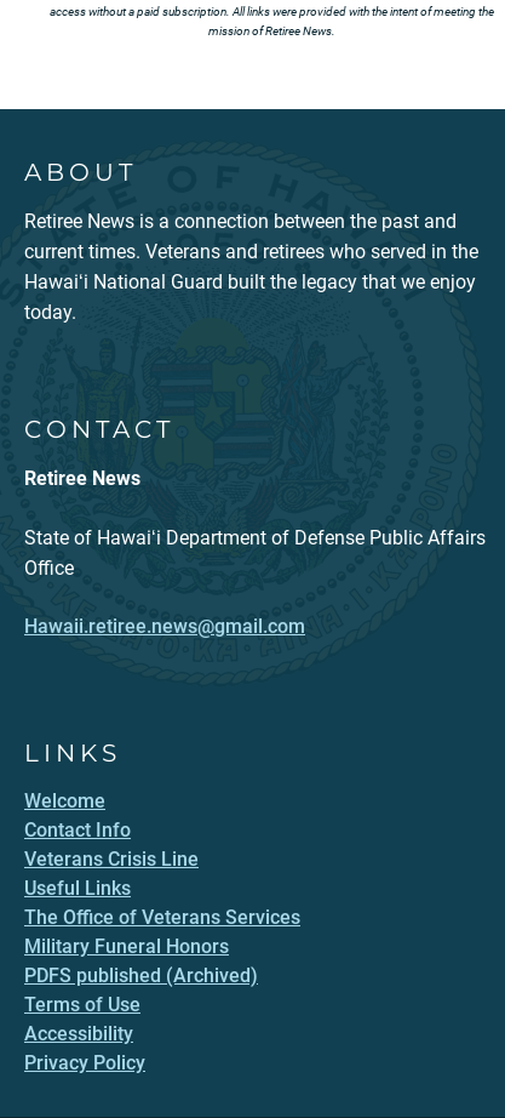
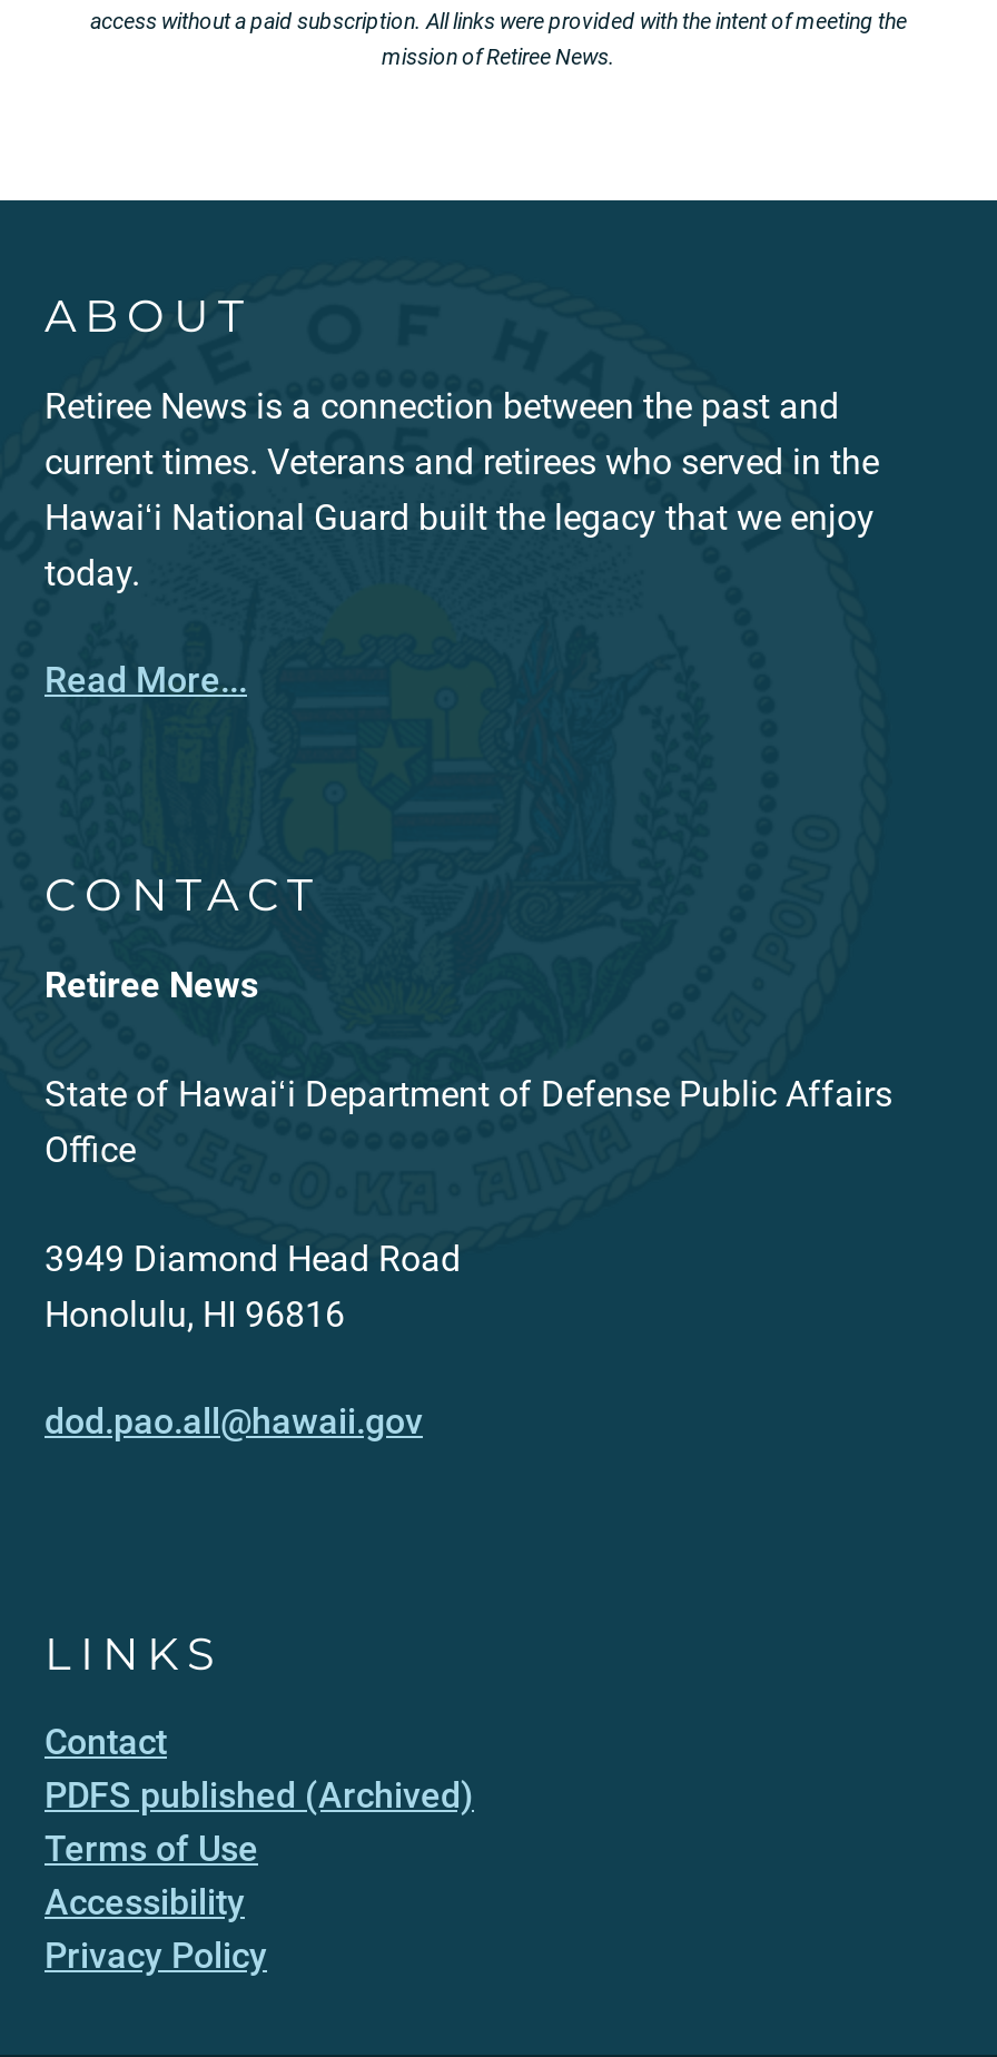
none -> [45,659,247,701] Read More...
moved [24,415,174,580] -> [45,868,320,1171]: CONTACT | Retiree News | Office
[24,615,305,638] Hawaii.retiree.news@gmail.com -> [45,1238,461,1443] 3949 Diamond Head Road | Honolulu, HI 96816 | dod.pao.all@hawaii.gov
moved [24,738,121,768] -> [45,1627,223,1681]: LINKS
[24,789,300,958] Welcome | Contact Info | Veterans Crisis Line | Useful Links | The Office of Veterans Services | Military Funeral Honors -> [45,1721,167,1763] Contact

